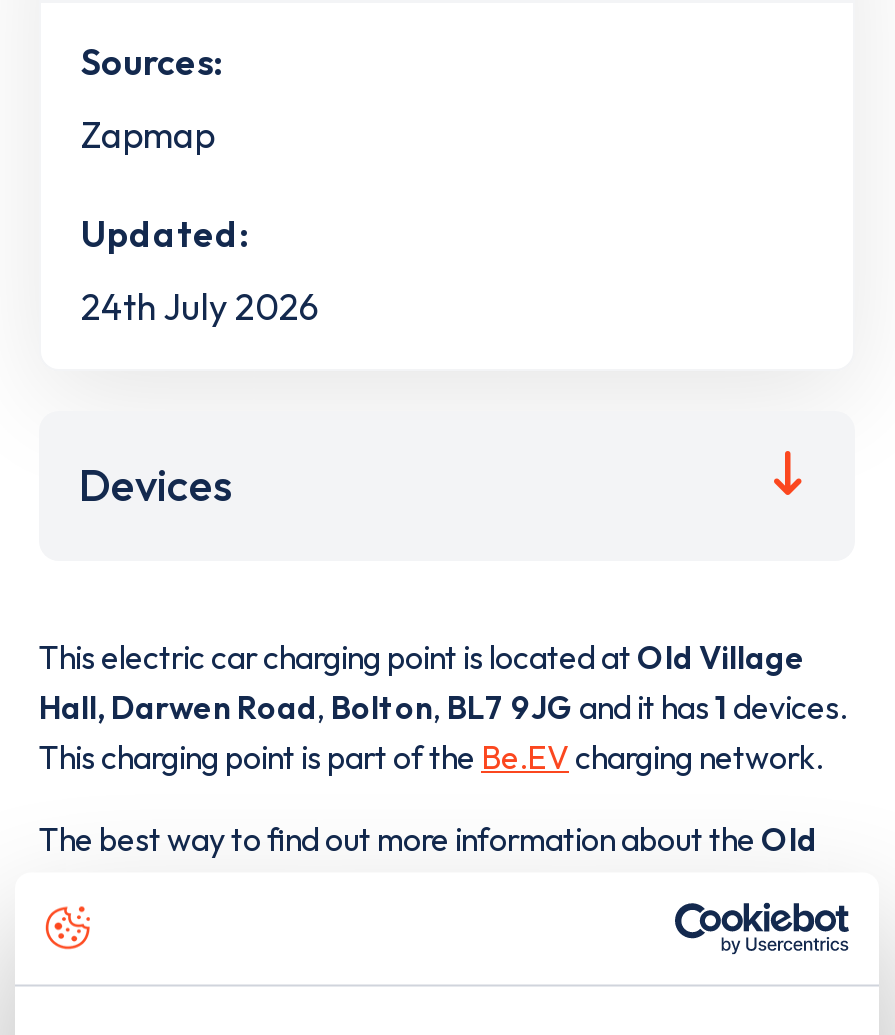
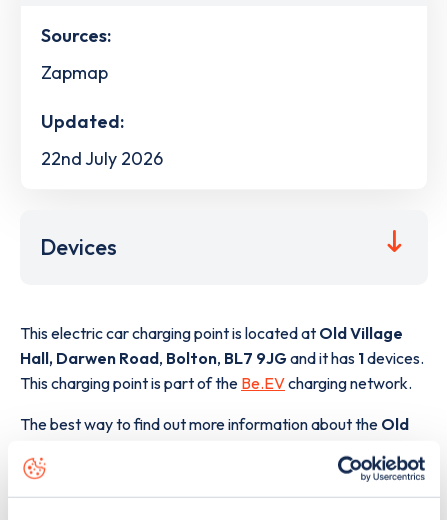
[81,285,319,331] 24th July 2026 -> [41,147,163,170] 22nd July 2026

